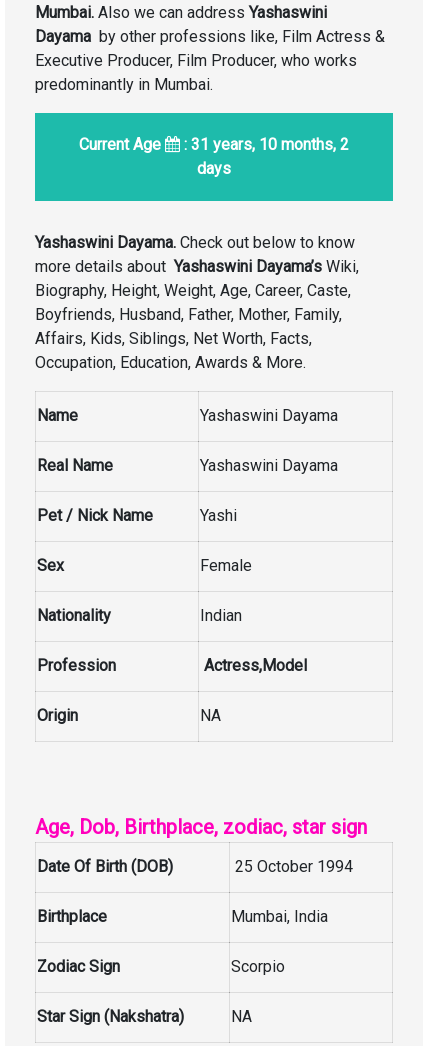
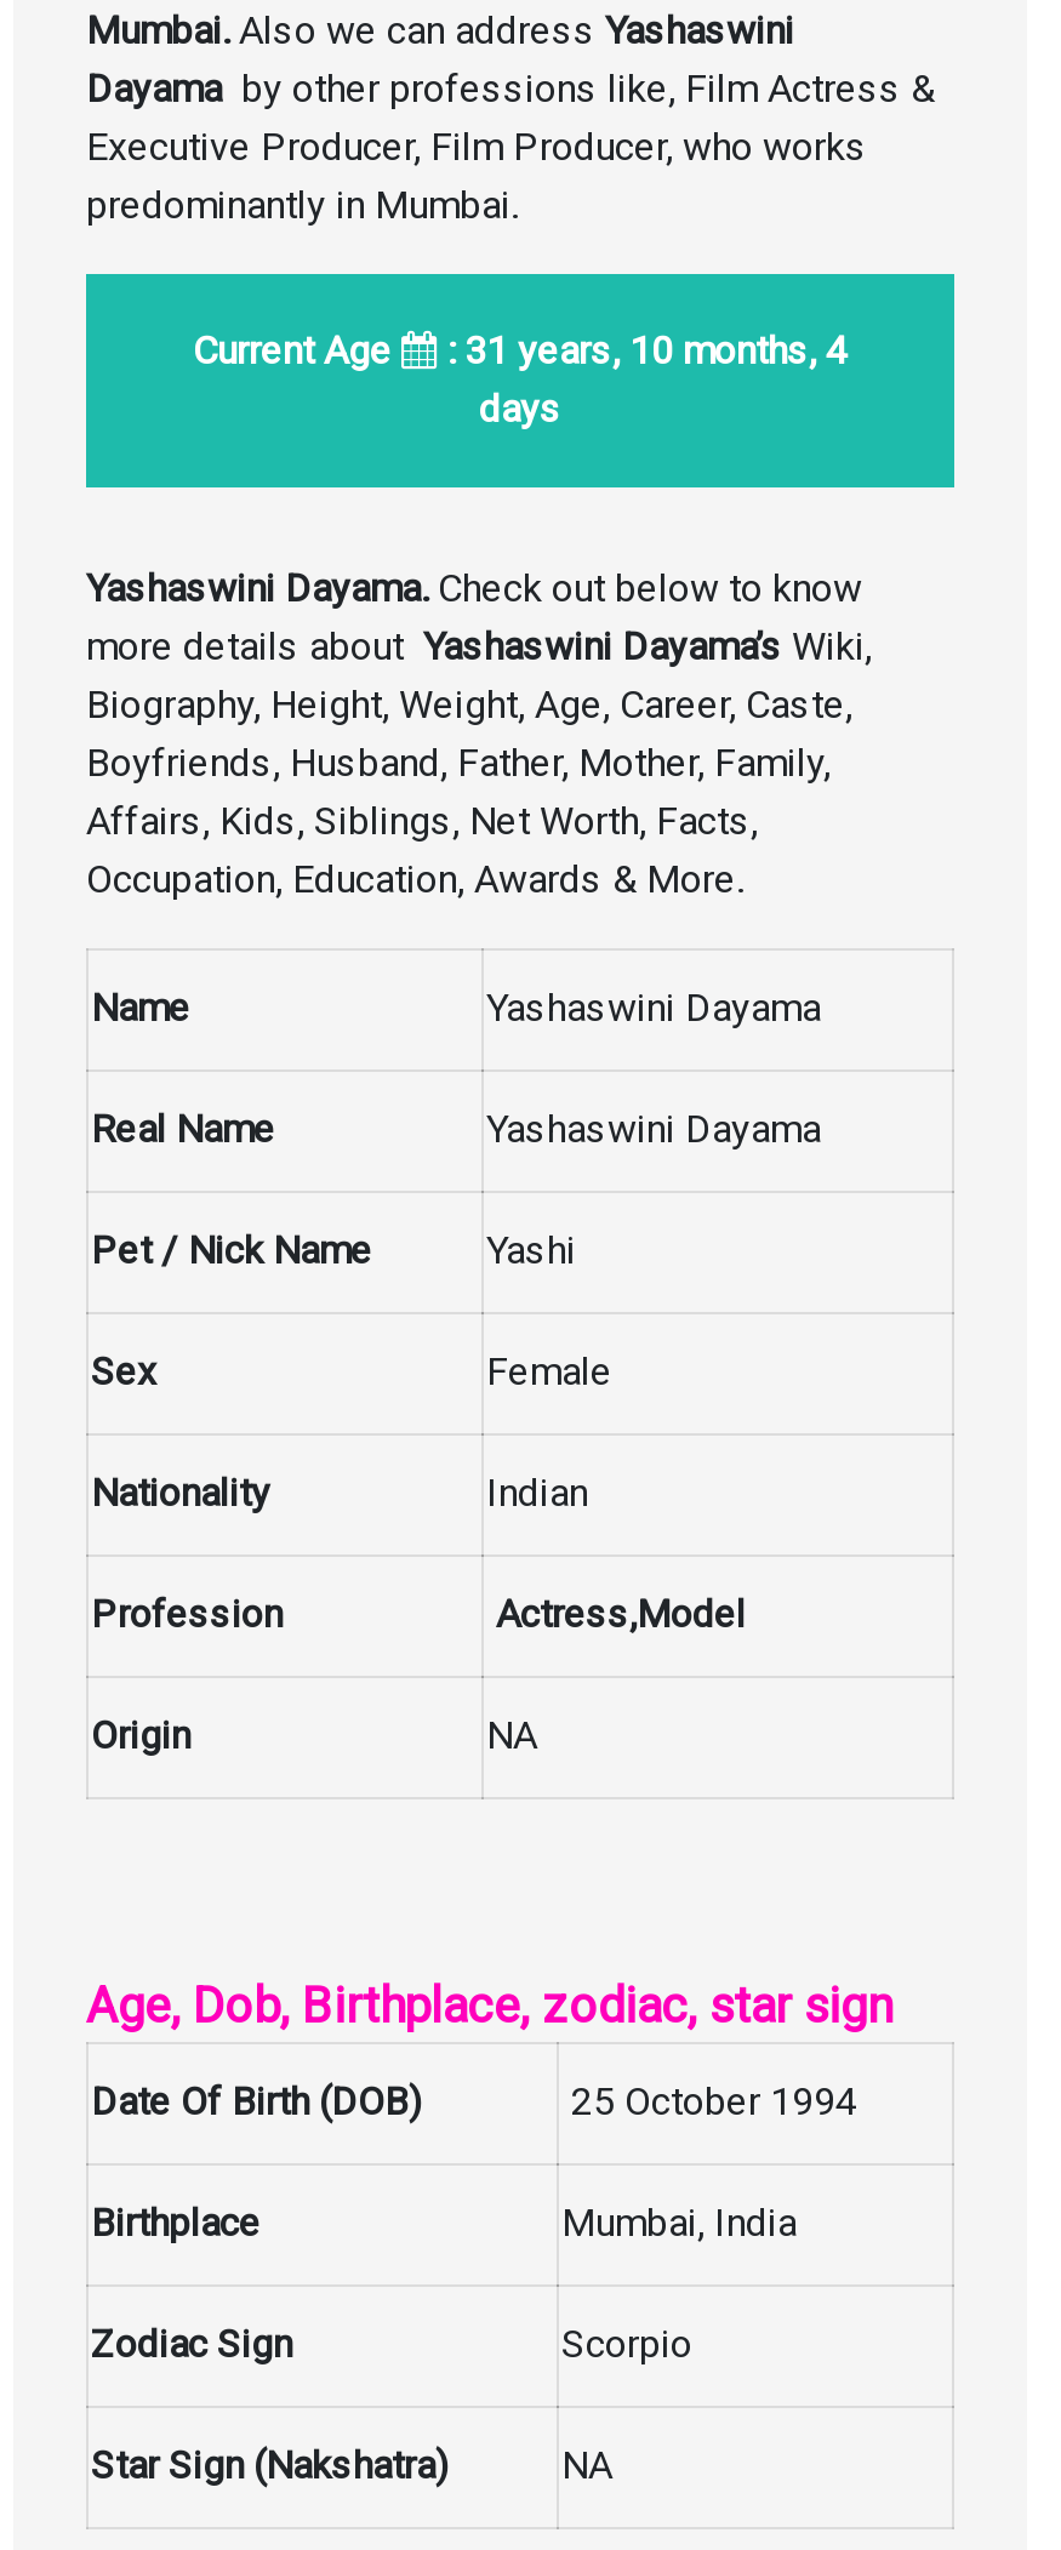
[79,135,349,154] Current Age : 31 years, 10 months, 2 -> [193,327,848,373] Current Age : 31 years, 10 months, 4

